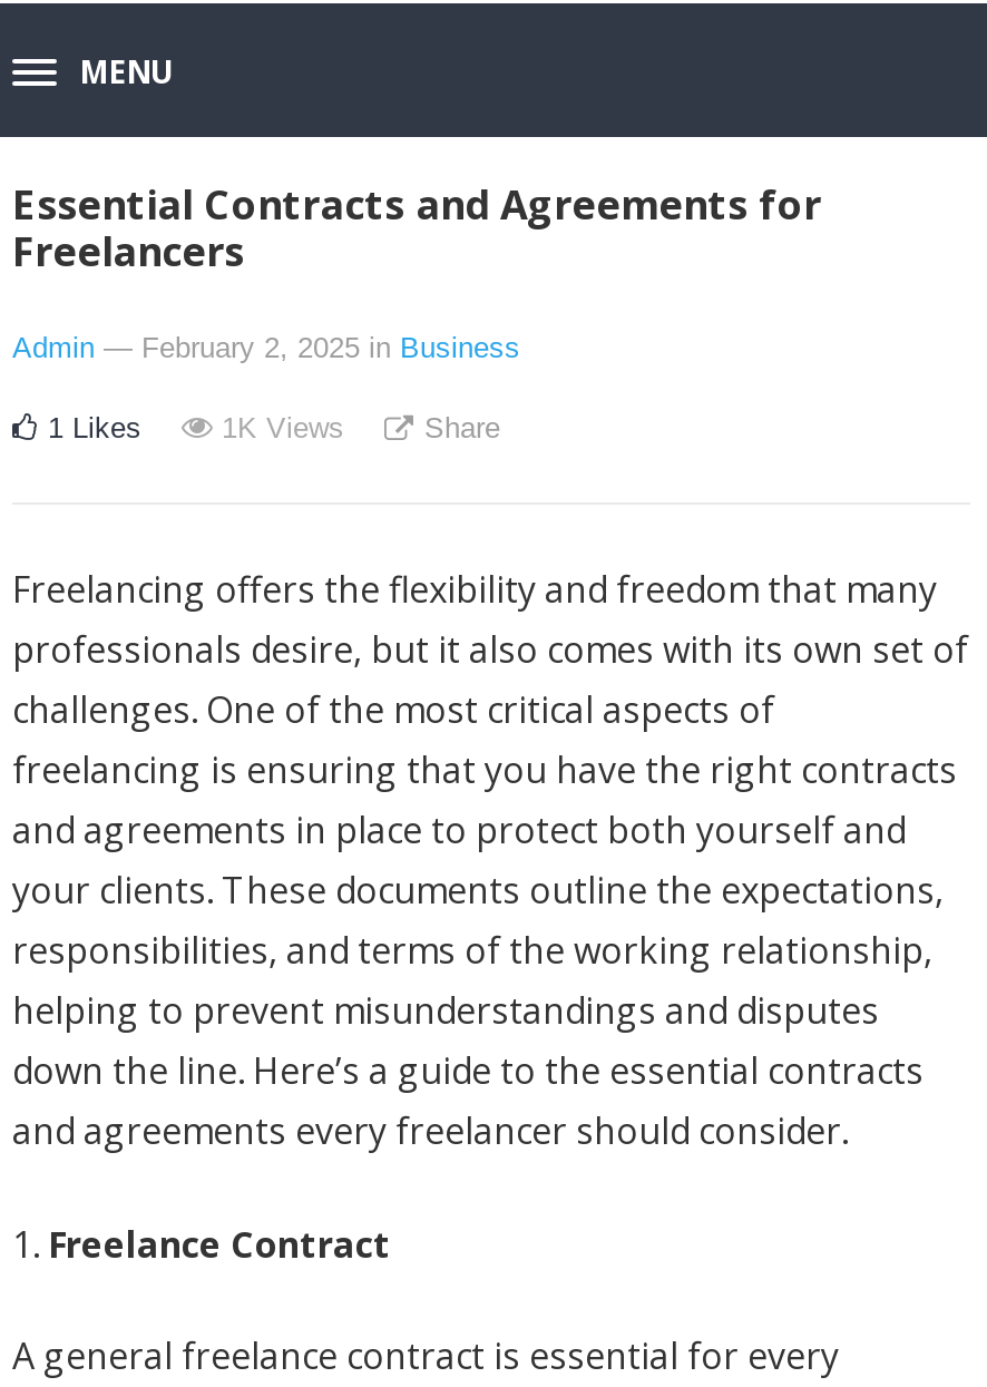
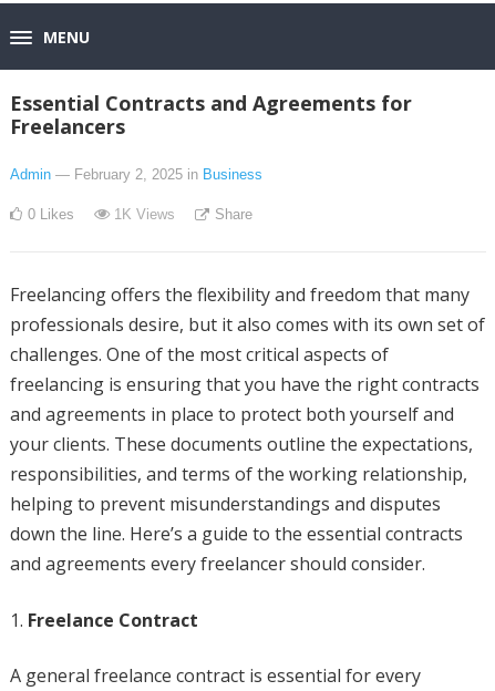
[48,411,141,445] 1 Likes -> [28,206,74,223] 0 Likes

